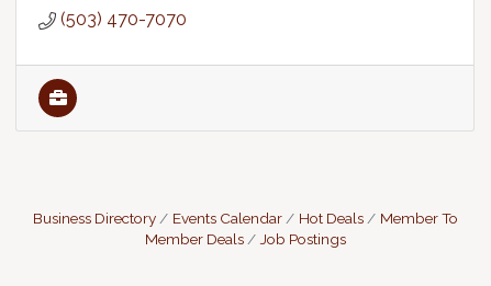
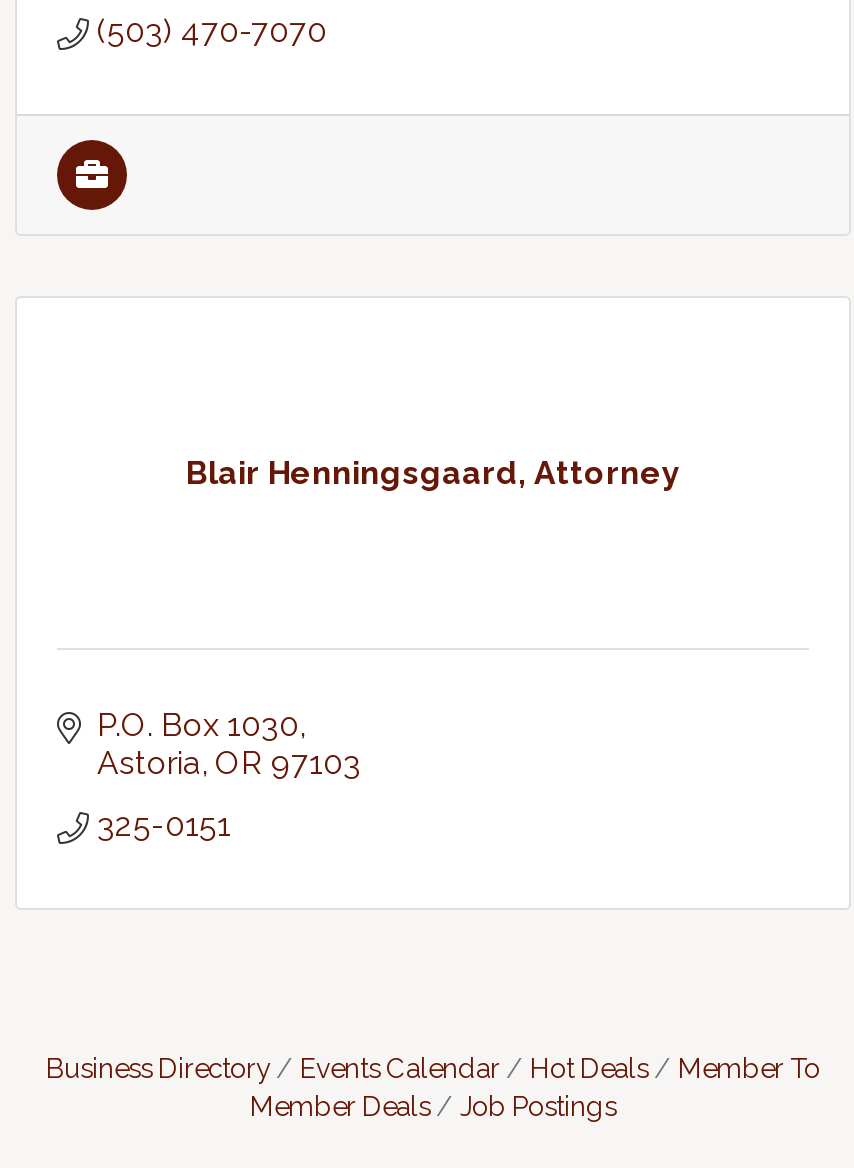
none -> [97,707,361,845] P.O. Box 1030 | Astoria OR 97103 | 325-0151
none -> [186,455,680,493] Blair Henningsgaard, Attorney

